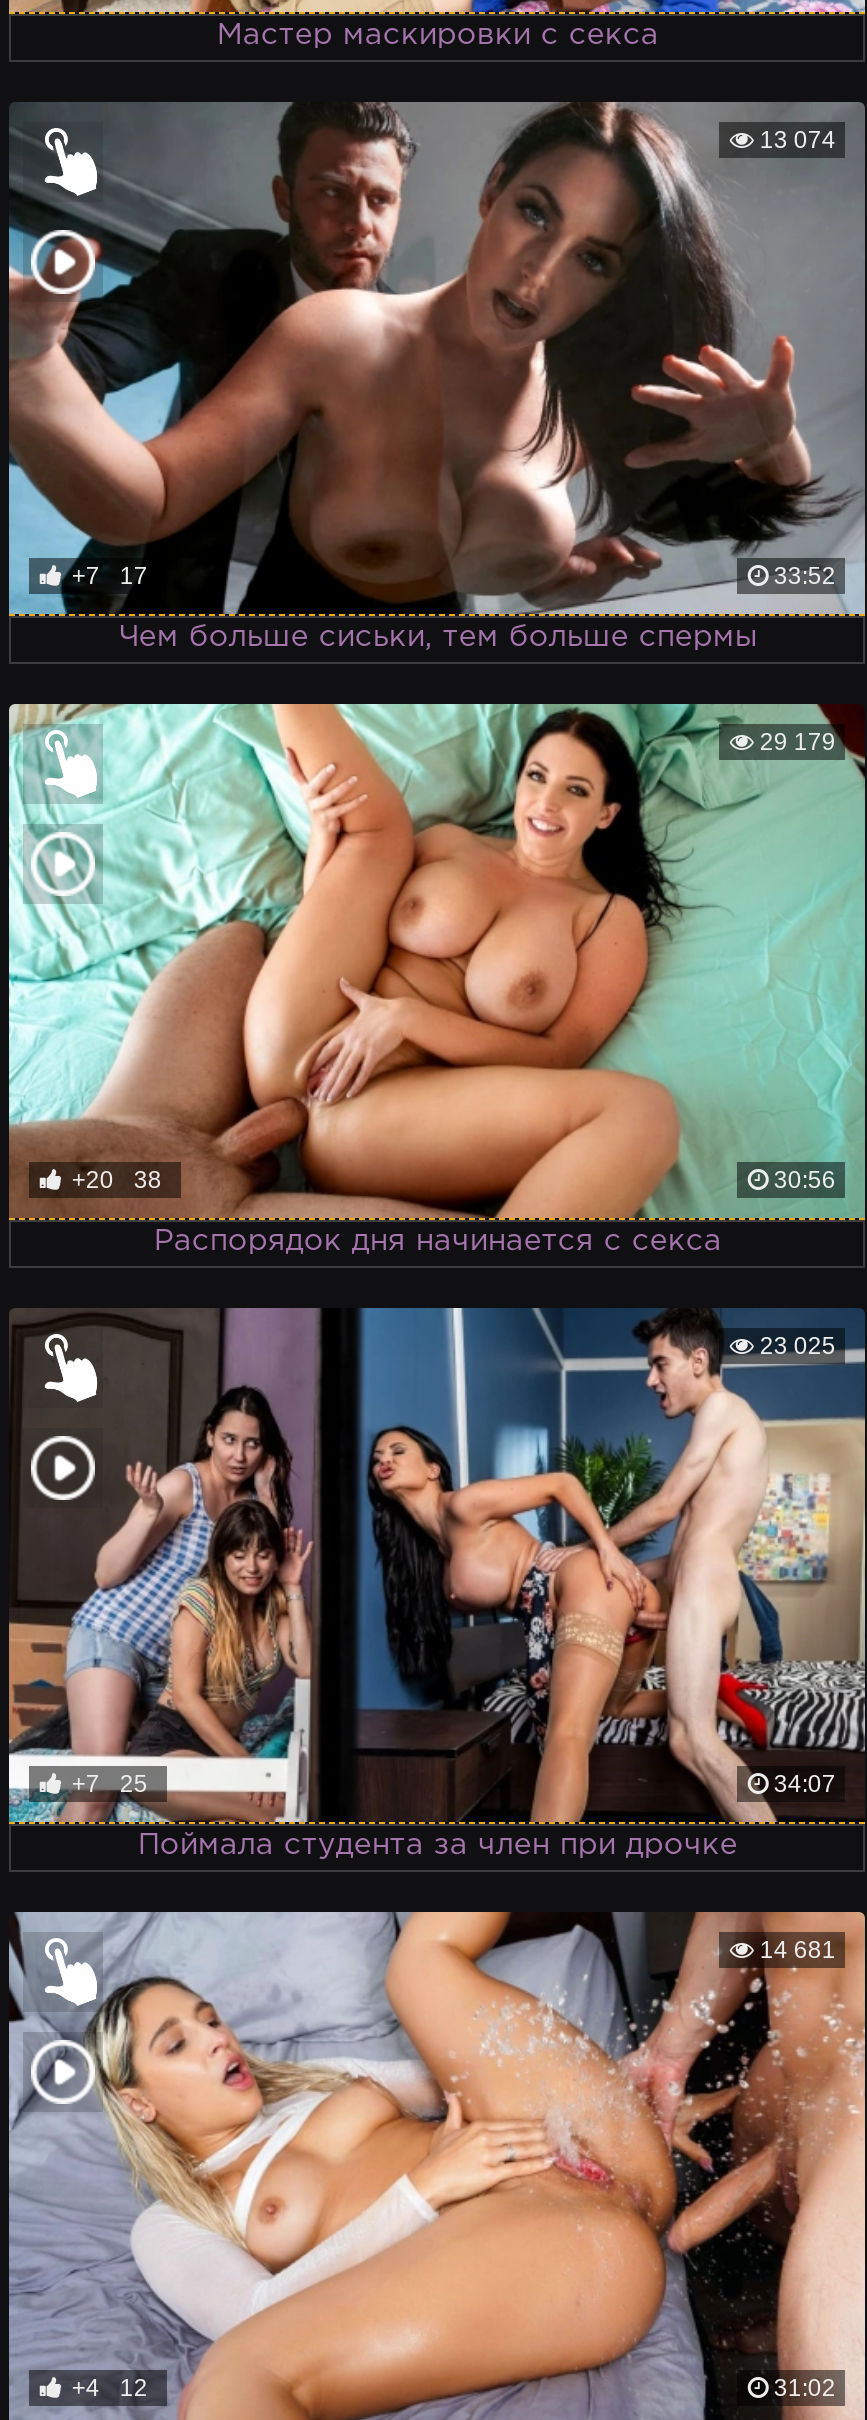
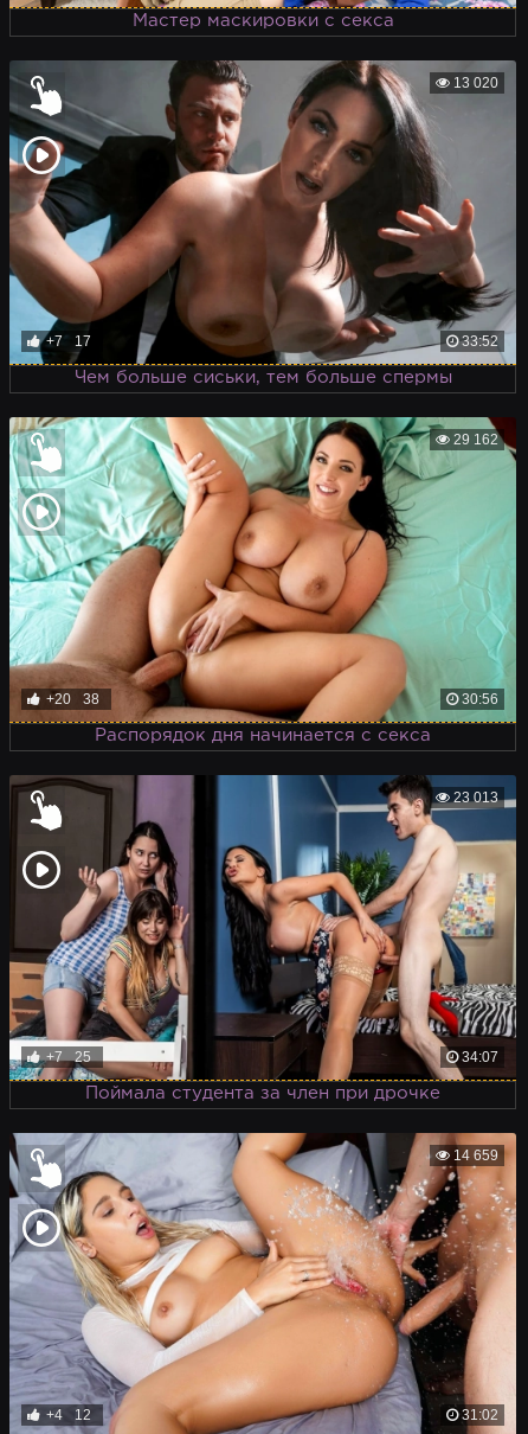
[754,125,836,153] 13 074 -> [450,74,499,91] 13 020
[754,729,836,757] 29 179 -> [450,432,499,448] 29 162
[754,1332,836,1360] 23 025 -> [450,790,499,806] 23 013
[754,1936,836,1964] 14 681 -> [450,1147,499,1164] 14 659

